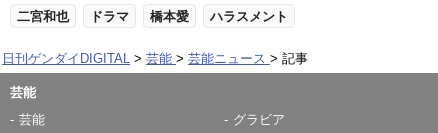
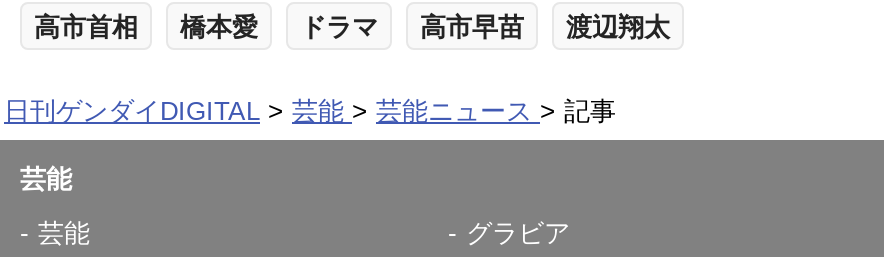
[17,9,69,24] 二宮和也 -> [34,12,258,42] 高市首相 | 橋本愛
[150,9,288,24] 橋本愛 | ハラスメント -> [420,12,670,42] 高市早苗 | 渡辺翔太

